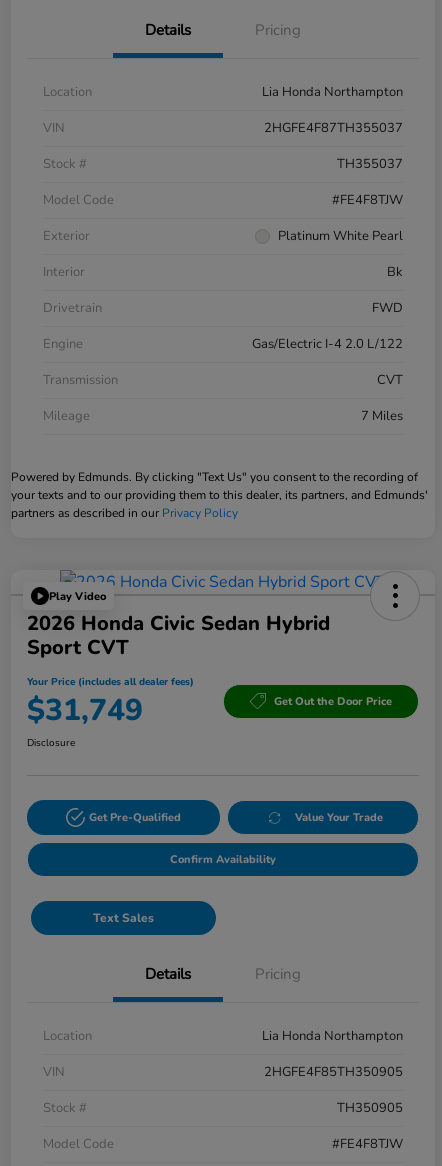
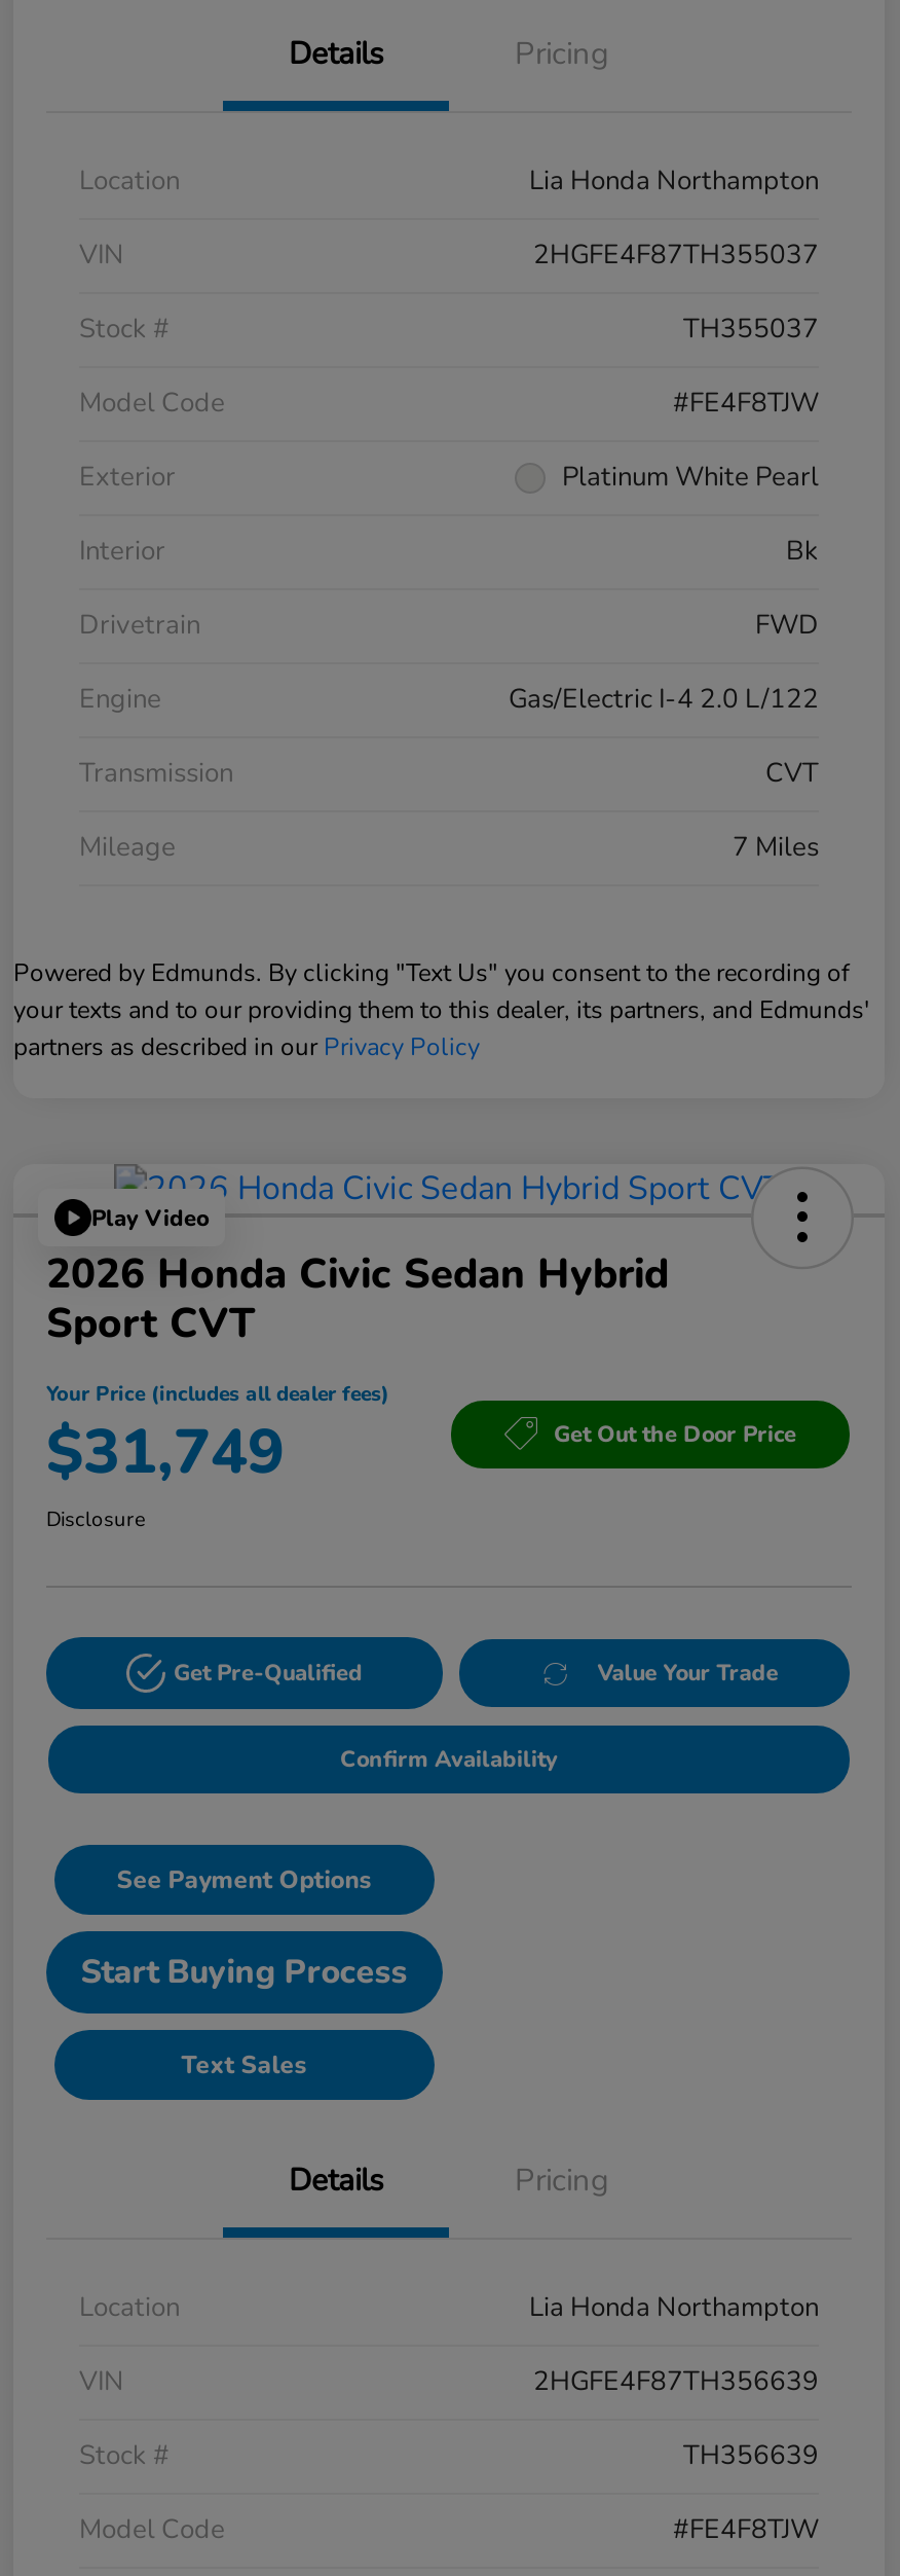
none -> [81,1864,407,1995] See Payment Options | Start Buying Process
[264,1063,403,1081] 2HGFE4F85TH350905 -> [533,2364,819,2401] 2HGFE4F87TH356639
[337,1099,403,1117] TH350905 -> [683,2438,819,2475] TH356639

